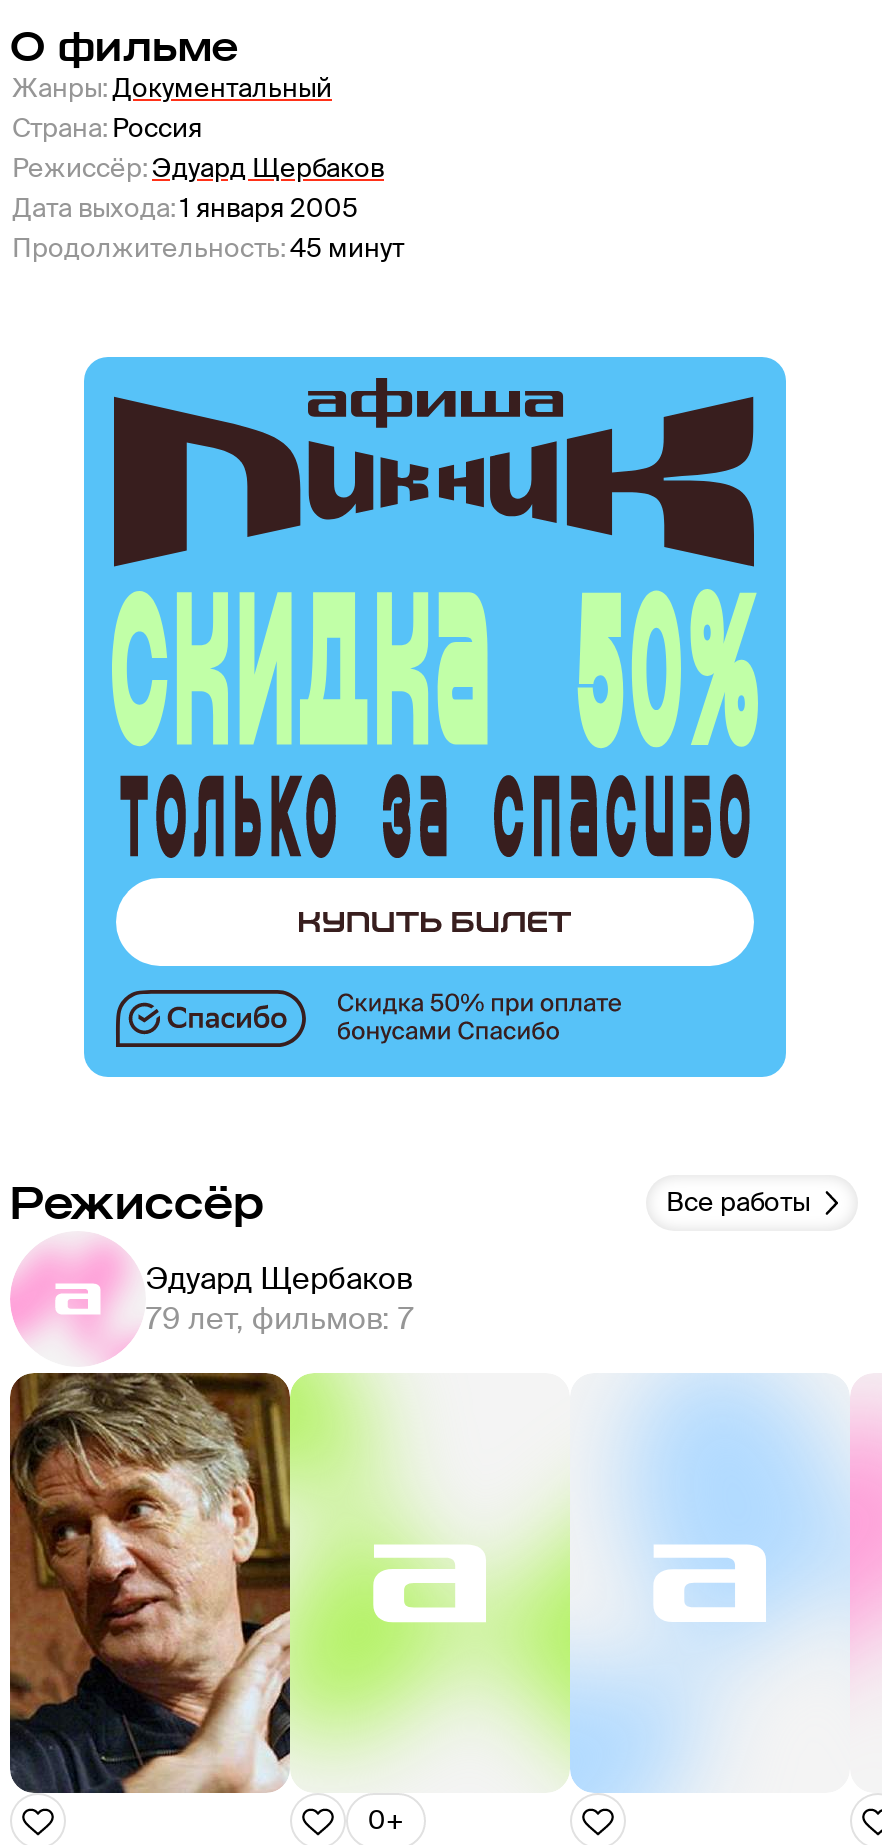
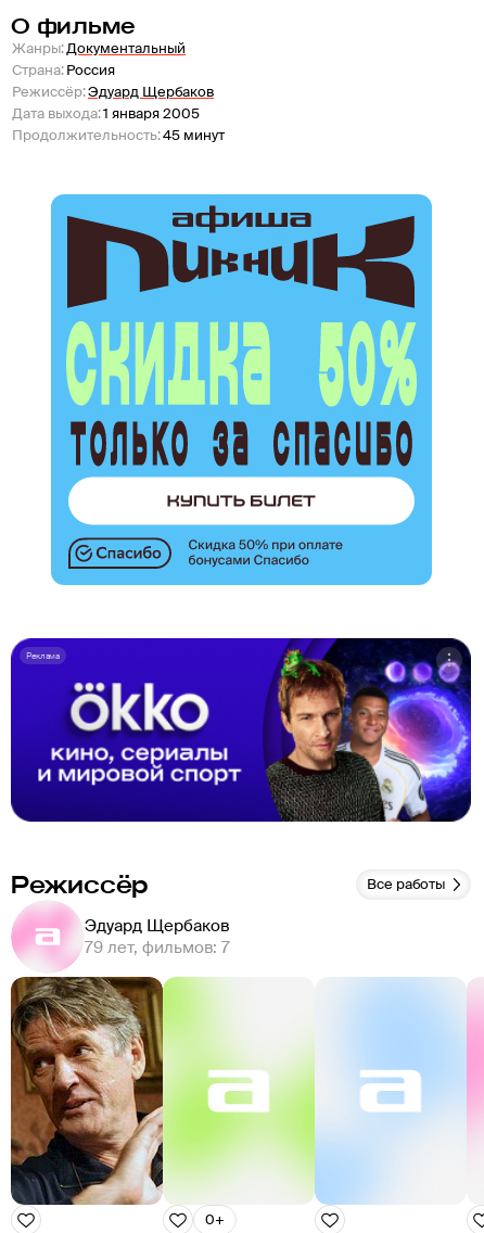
none -> [10,637,472,823] [image] | Реклама

